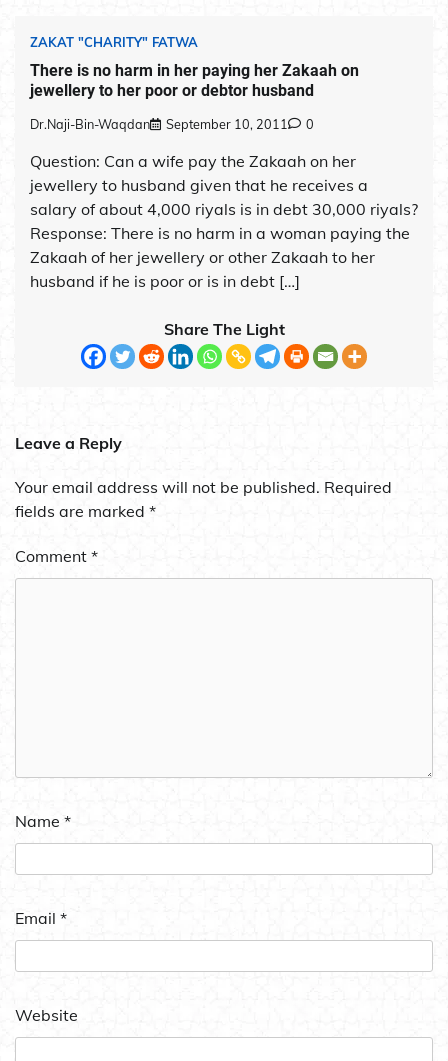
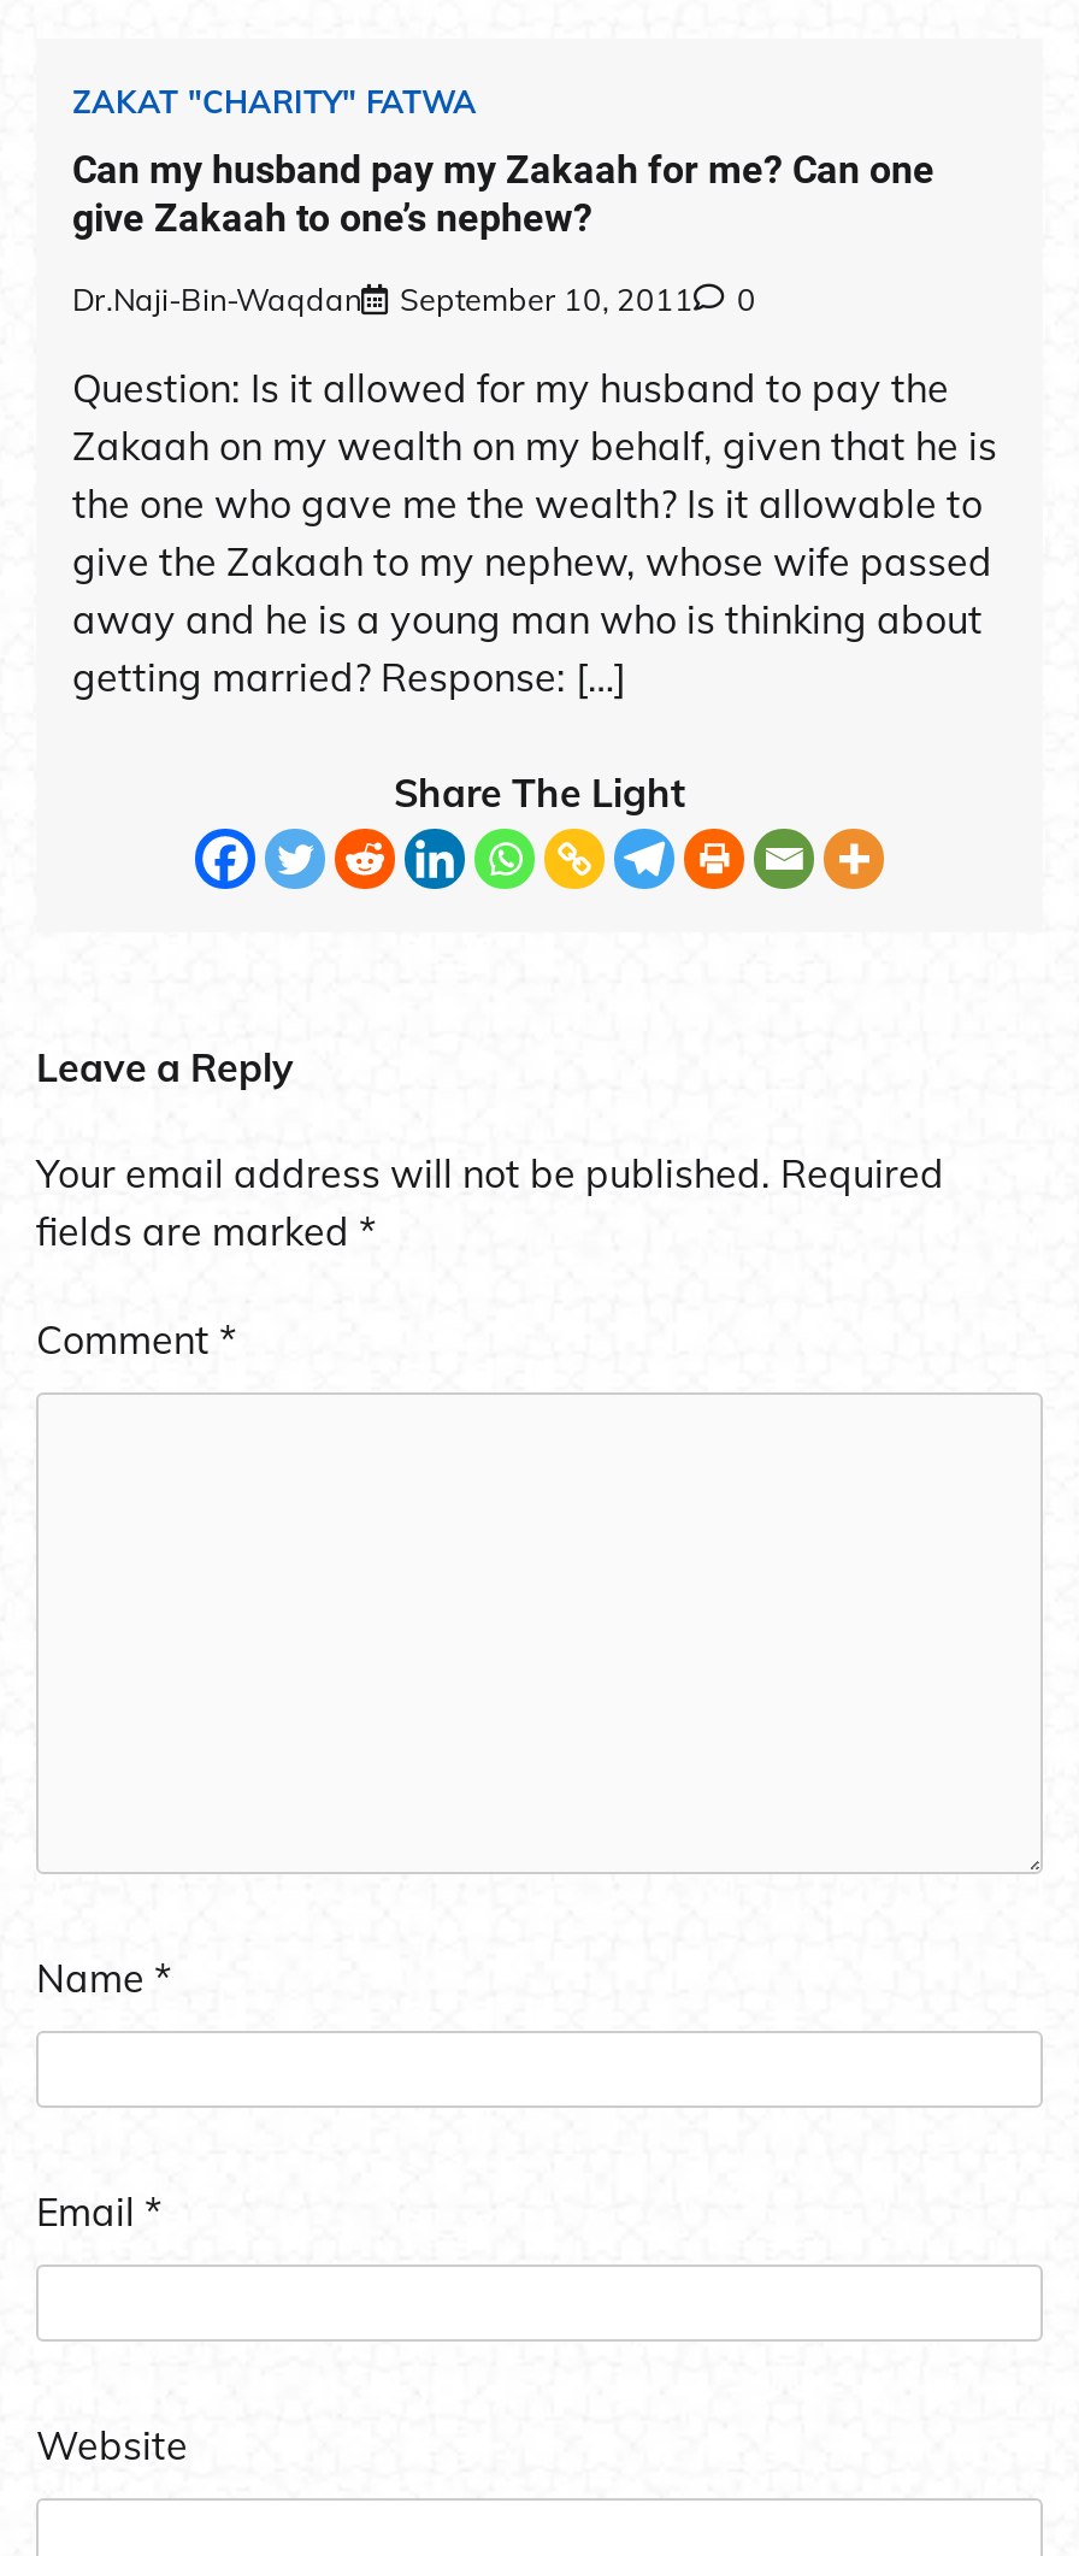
[30,61,359,100] There is no harm in her paying her Zakaah on | jewellery to her poor or debtor husband -> [72,147,934,241] Can my husband pay my Zakaah for me? Can one | give Zakaah to one’s nephew?
[30,151,418,291] Question: Can a wife pay the Zakaah on her | jewellery to husband given that he receives a | salary of about 4,000 riyals is in debt 30,000 riyals? | Response: There is no harm in a woman paying the | Zakaah of her jewellery or other Zakaah to her | husband if he is poor or is in debt […] -> [72,363,997,700] Question: Is it allowed for my husband to pay the | Zakaah on my wealth on my behalf, given that he is | the one who gave me the wealth? Is it allowable to | give the Zakaah to my nephew, whose wife passed | away and he is a young man who is thinking about | getting married? Response: […]

